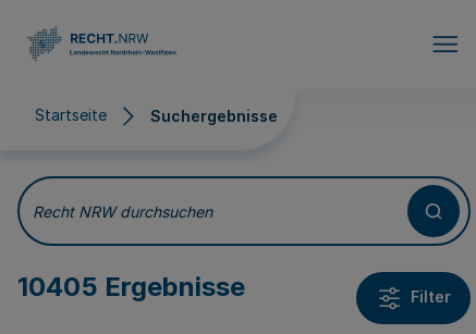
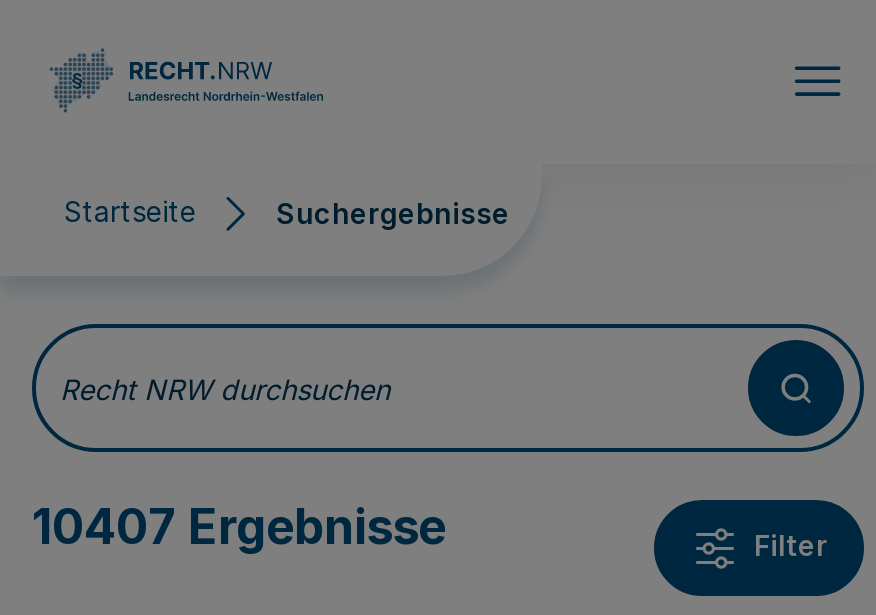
[17,271,245,302] 10405 Ergebnisse -> [32,498,446,556] 10407 Ergebnisse

